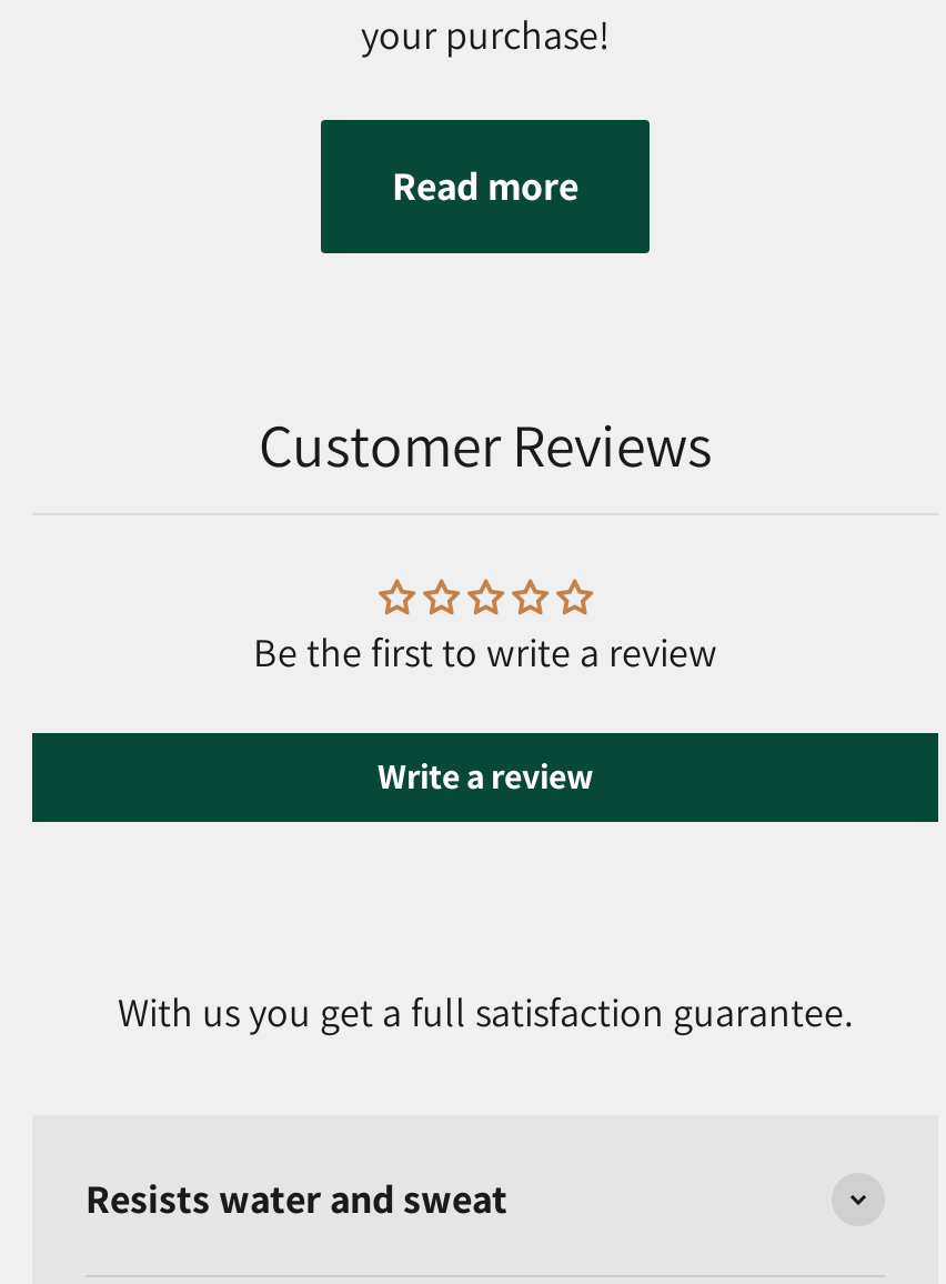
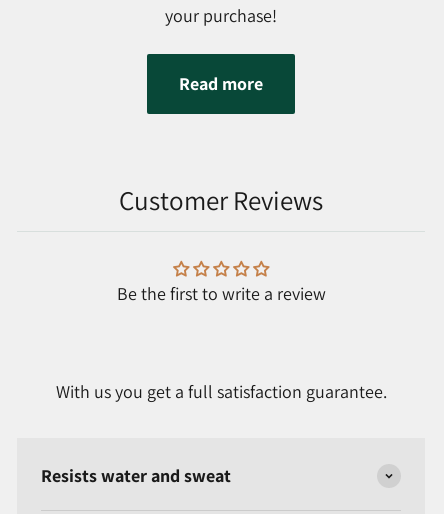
[378,752,593,799] Write a review -> none

